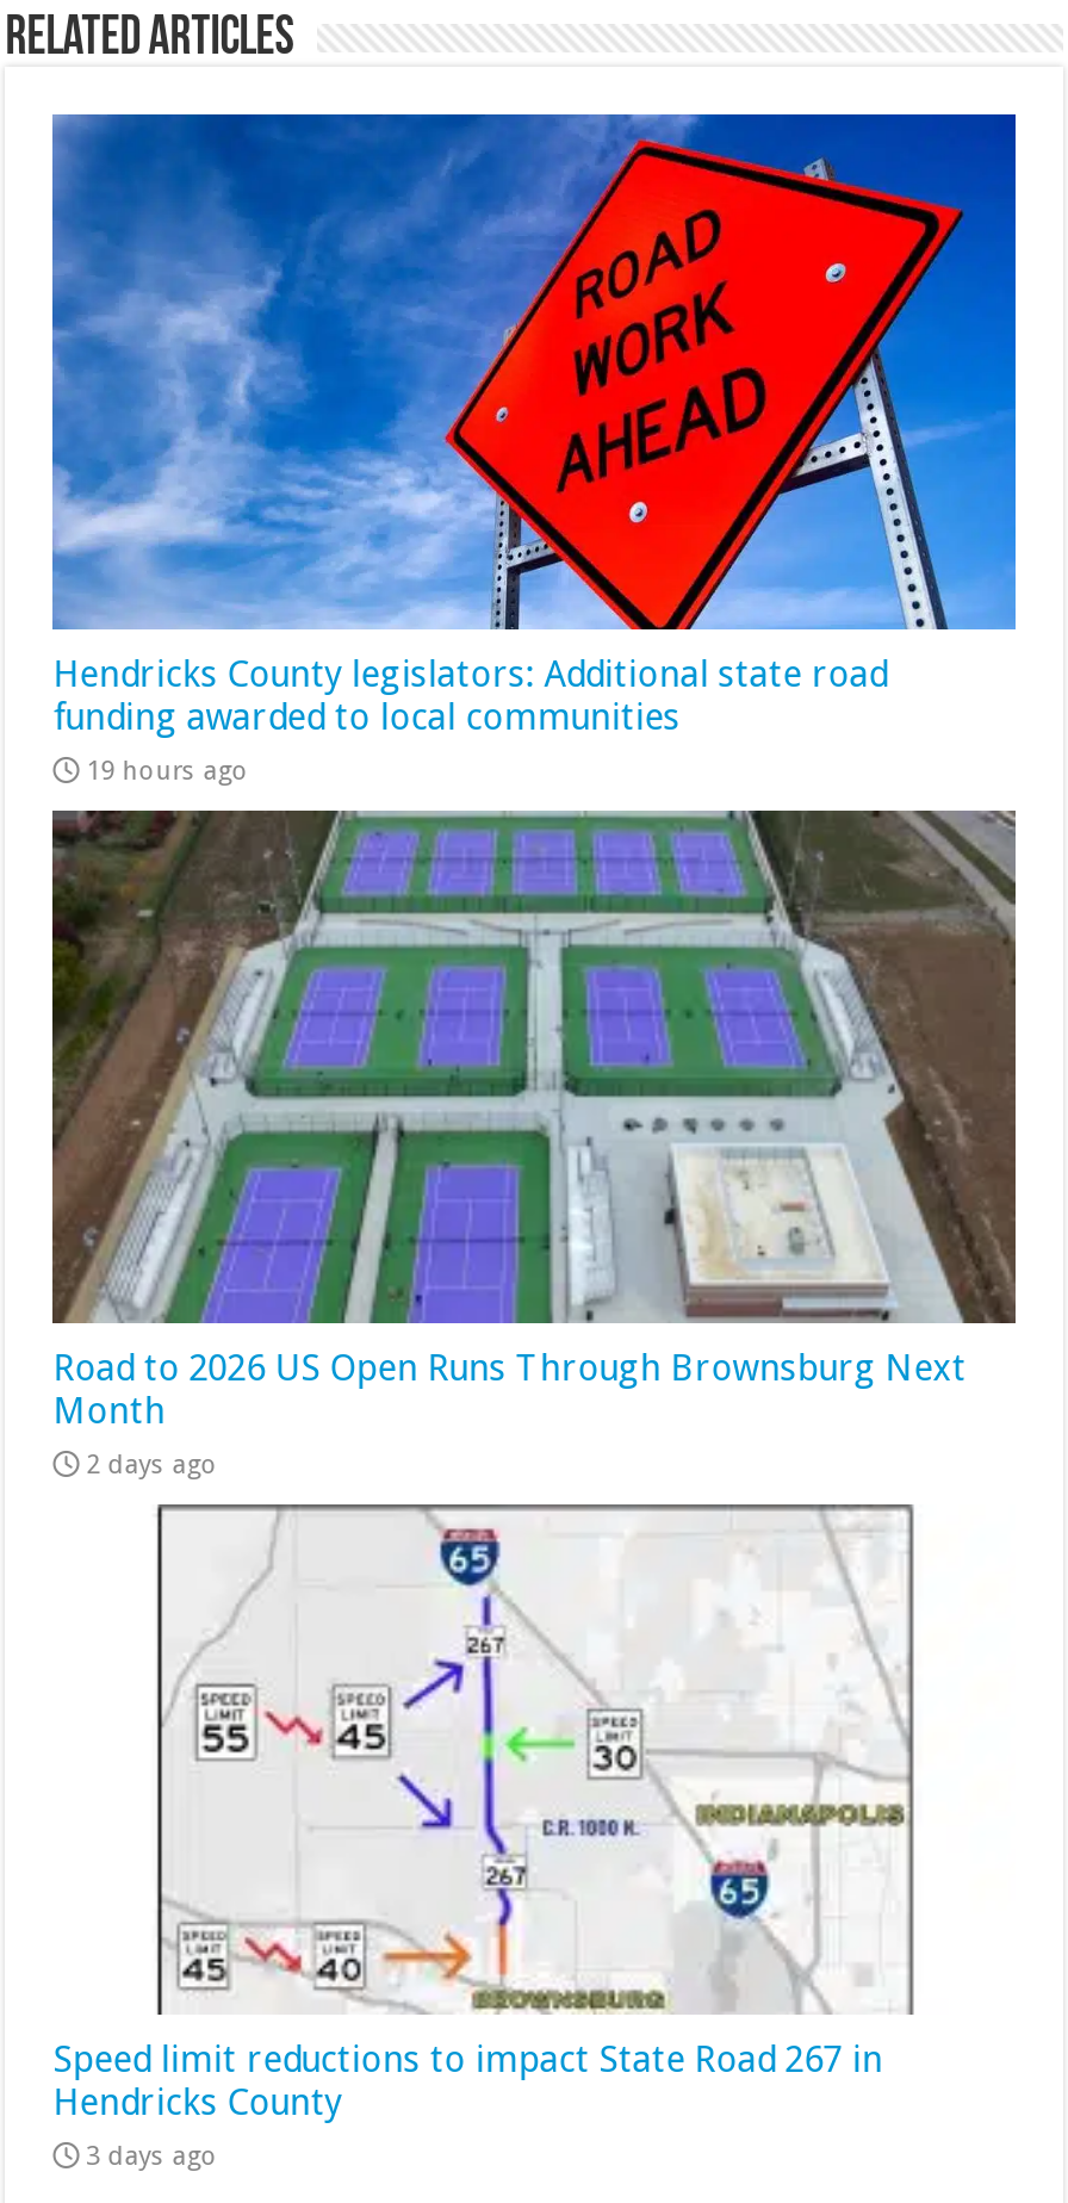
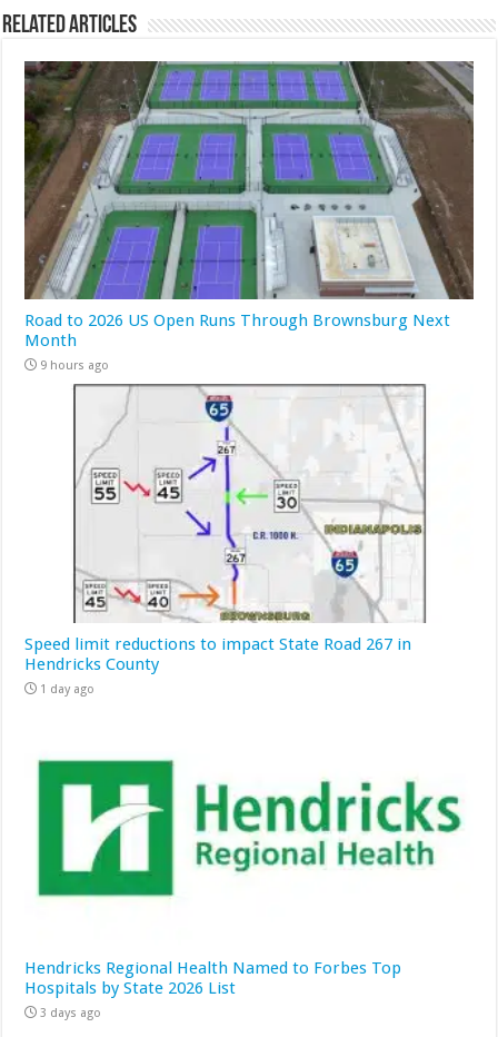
[50,112,1018,786] [image] | Hendricks County legislators: Additional state road | funding awarded to local communities | 19 hours ago -> none
moved [50,806,1018,1432] -> [23,59,475,351]: [image] | Road to 2026 US Open Runs Through Brownsburg Next | Month
[86,1449,217,1480] 2 days ago -> [40,359,109,373] 9 hours ago
moved [53,1504,930,2125] -> [25,385,434,674]: [image] | Speed limit reductions to impact State Road 267 in | Hendricks County
none -> [25,958,402,998] Hendricks Regional Health Named to Forbes Top | Hospitals by State 2026 List
none -> [37,758,176,898] [image]
none -> [40,682,95,697] 1 day ago
none -> [195,779,464,873] [image]

